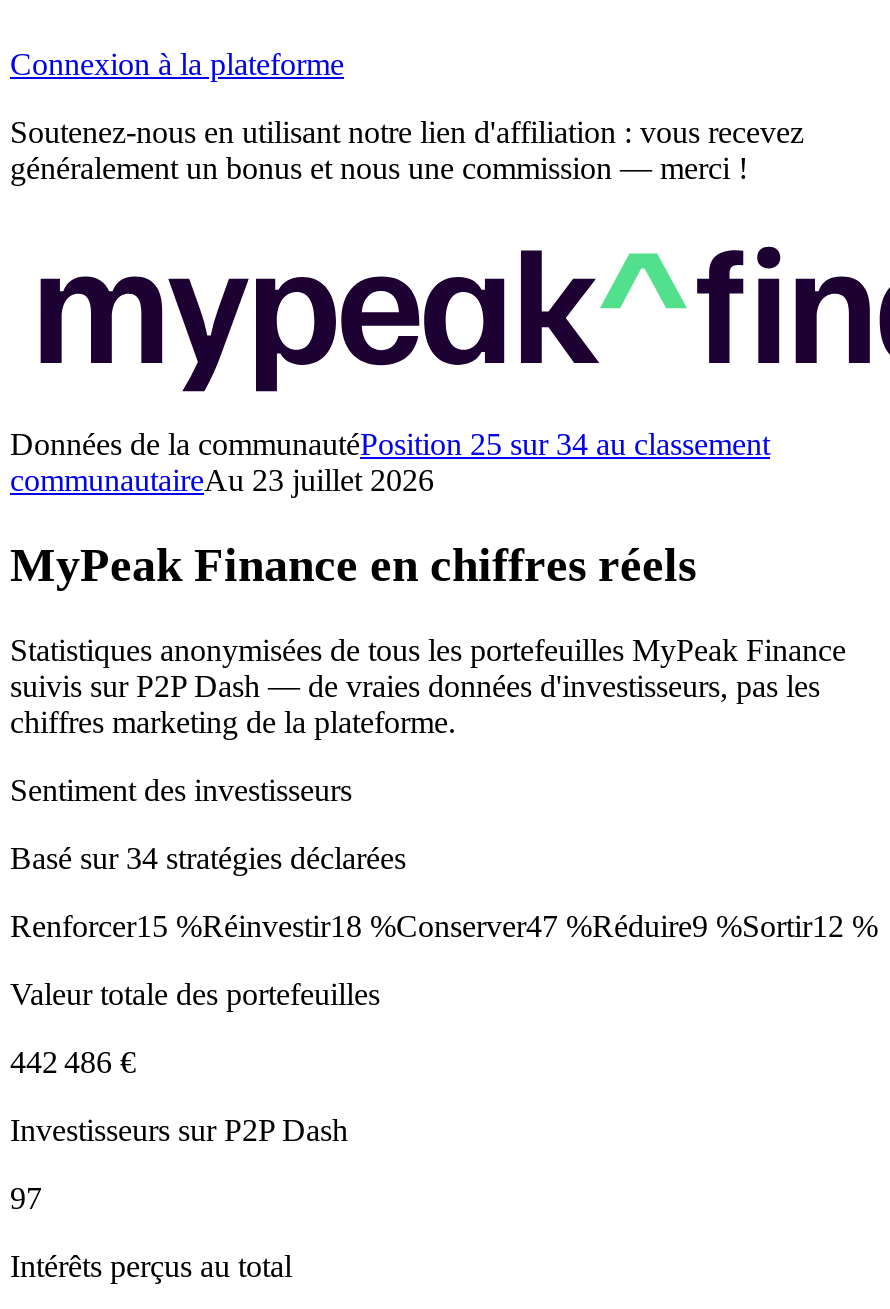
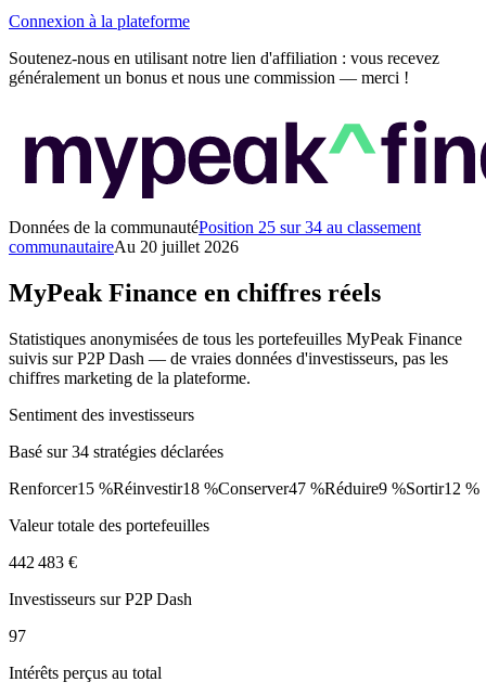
[10,463,434,497] communautaireAu 23 juillet 2026 -> [9,237,239,256] communautaireAu 20 juillet 2026
[10,1044,136,1078] 442 486 € -> [9,553,77,571] 442 483 €

